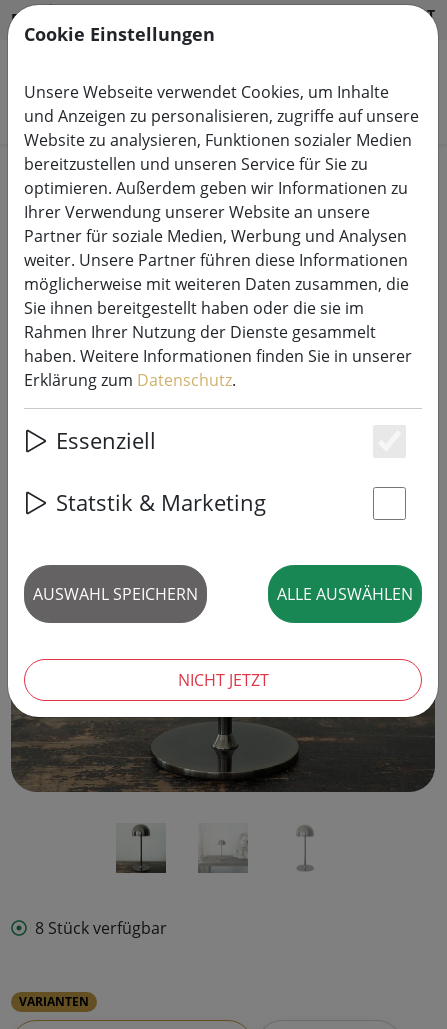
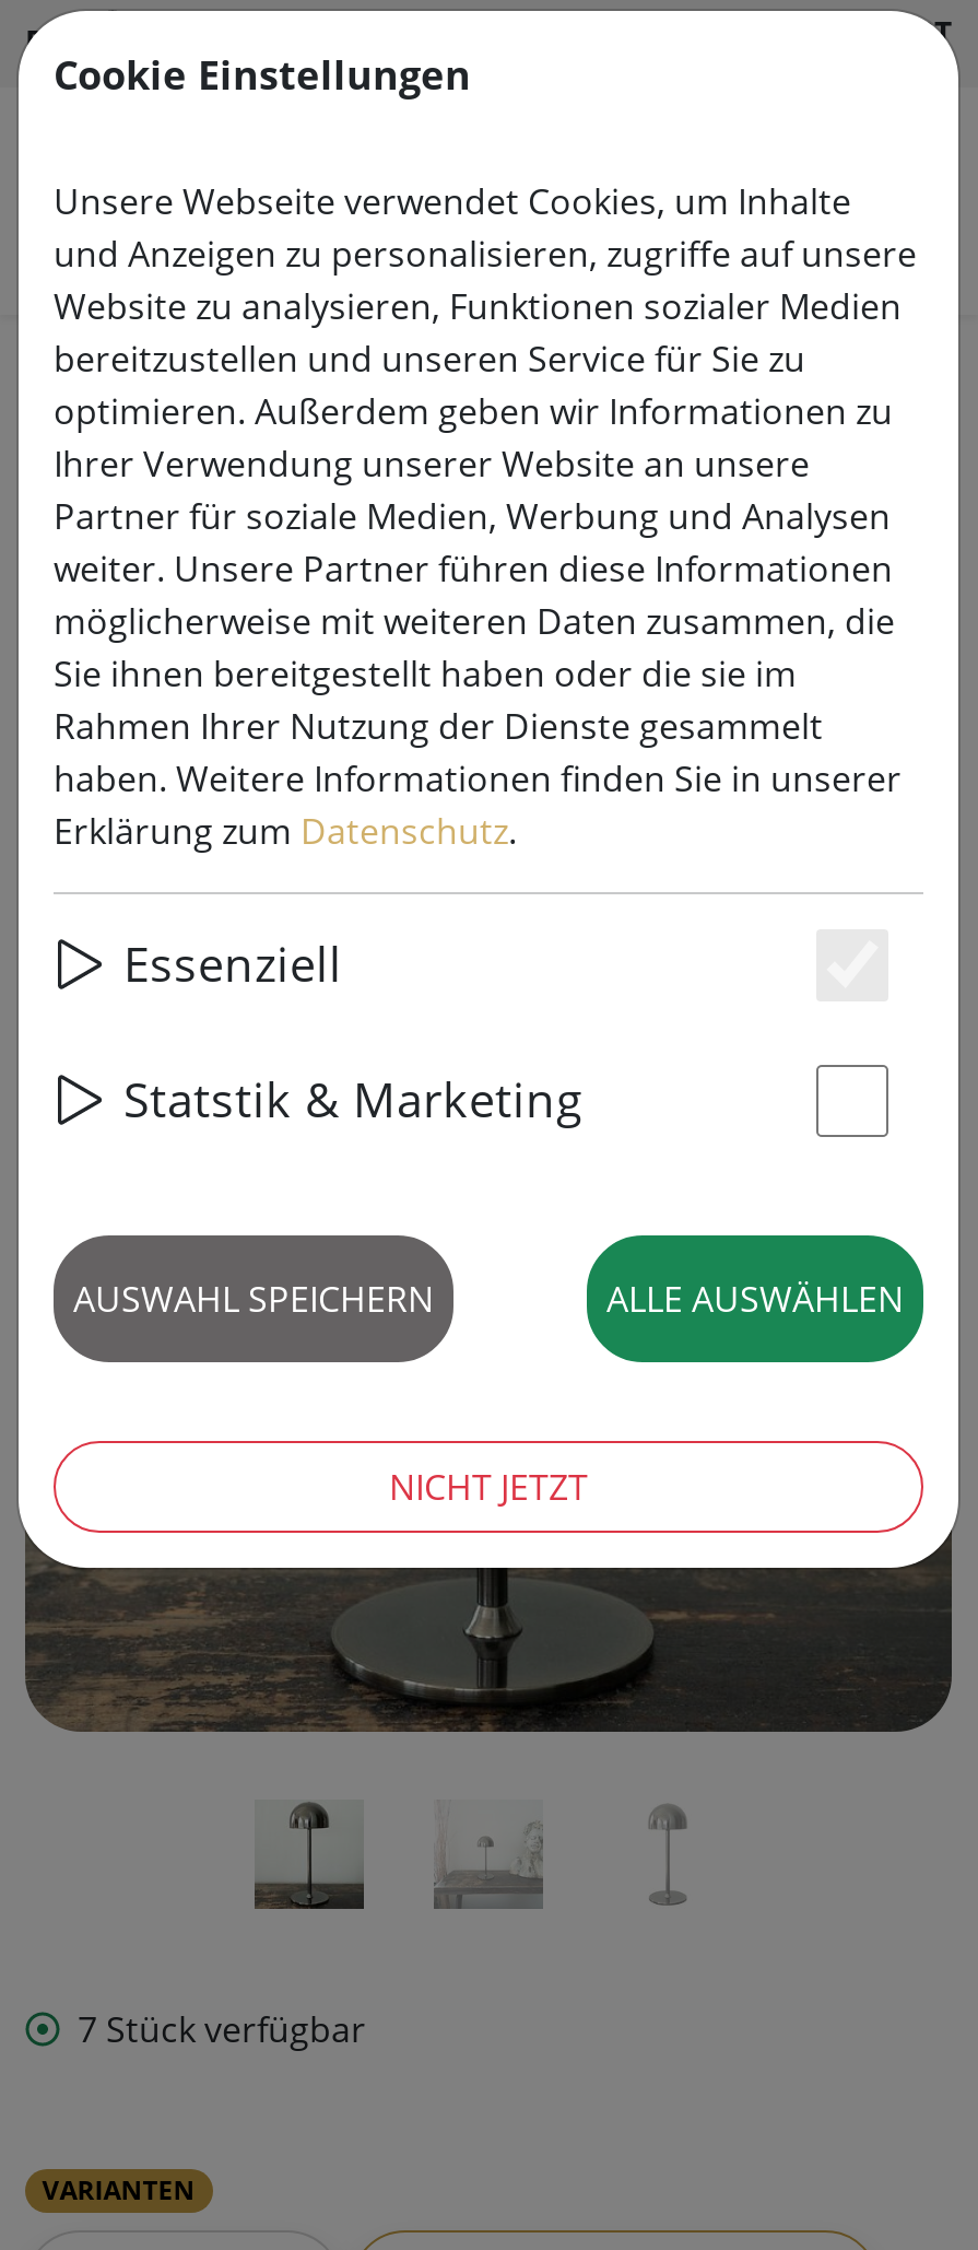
[35,917,167,939] 8 Stück verfügbar -> [78,2005,366,2053] 7 Stück verfügbar

